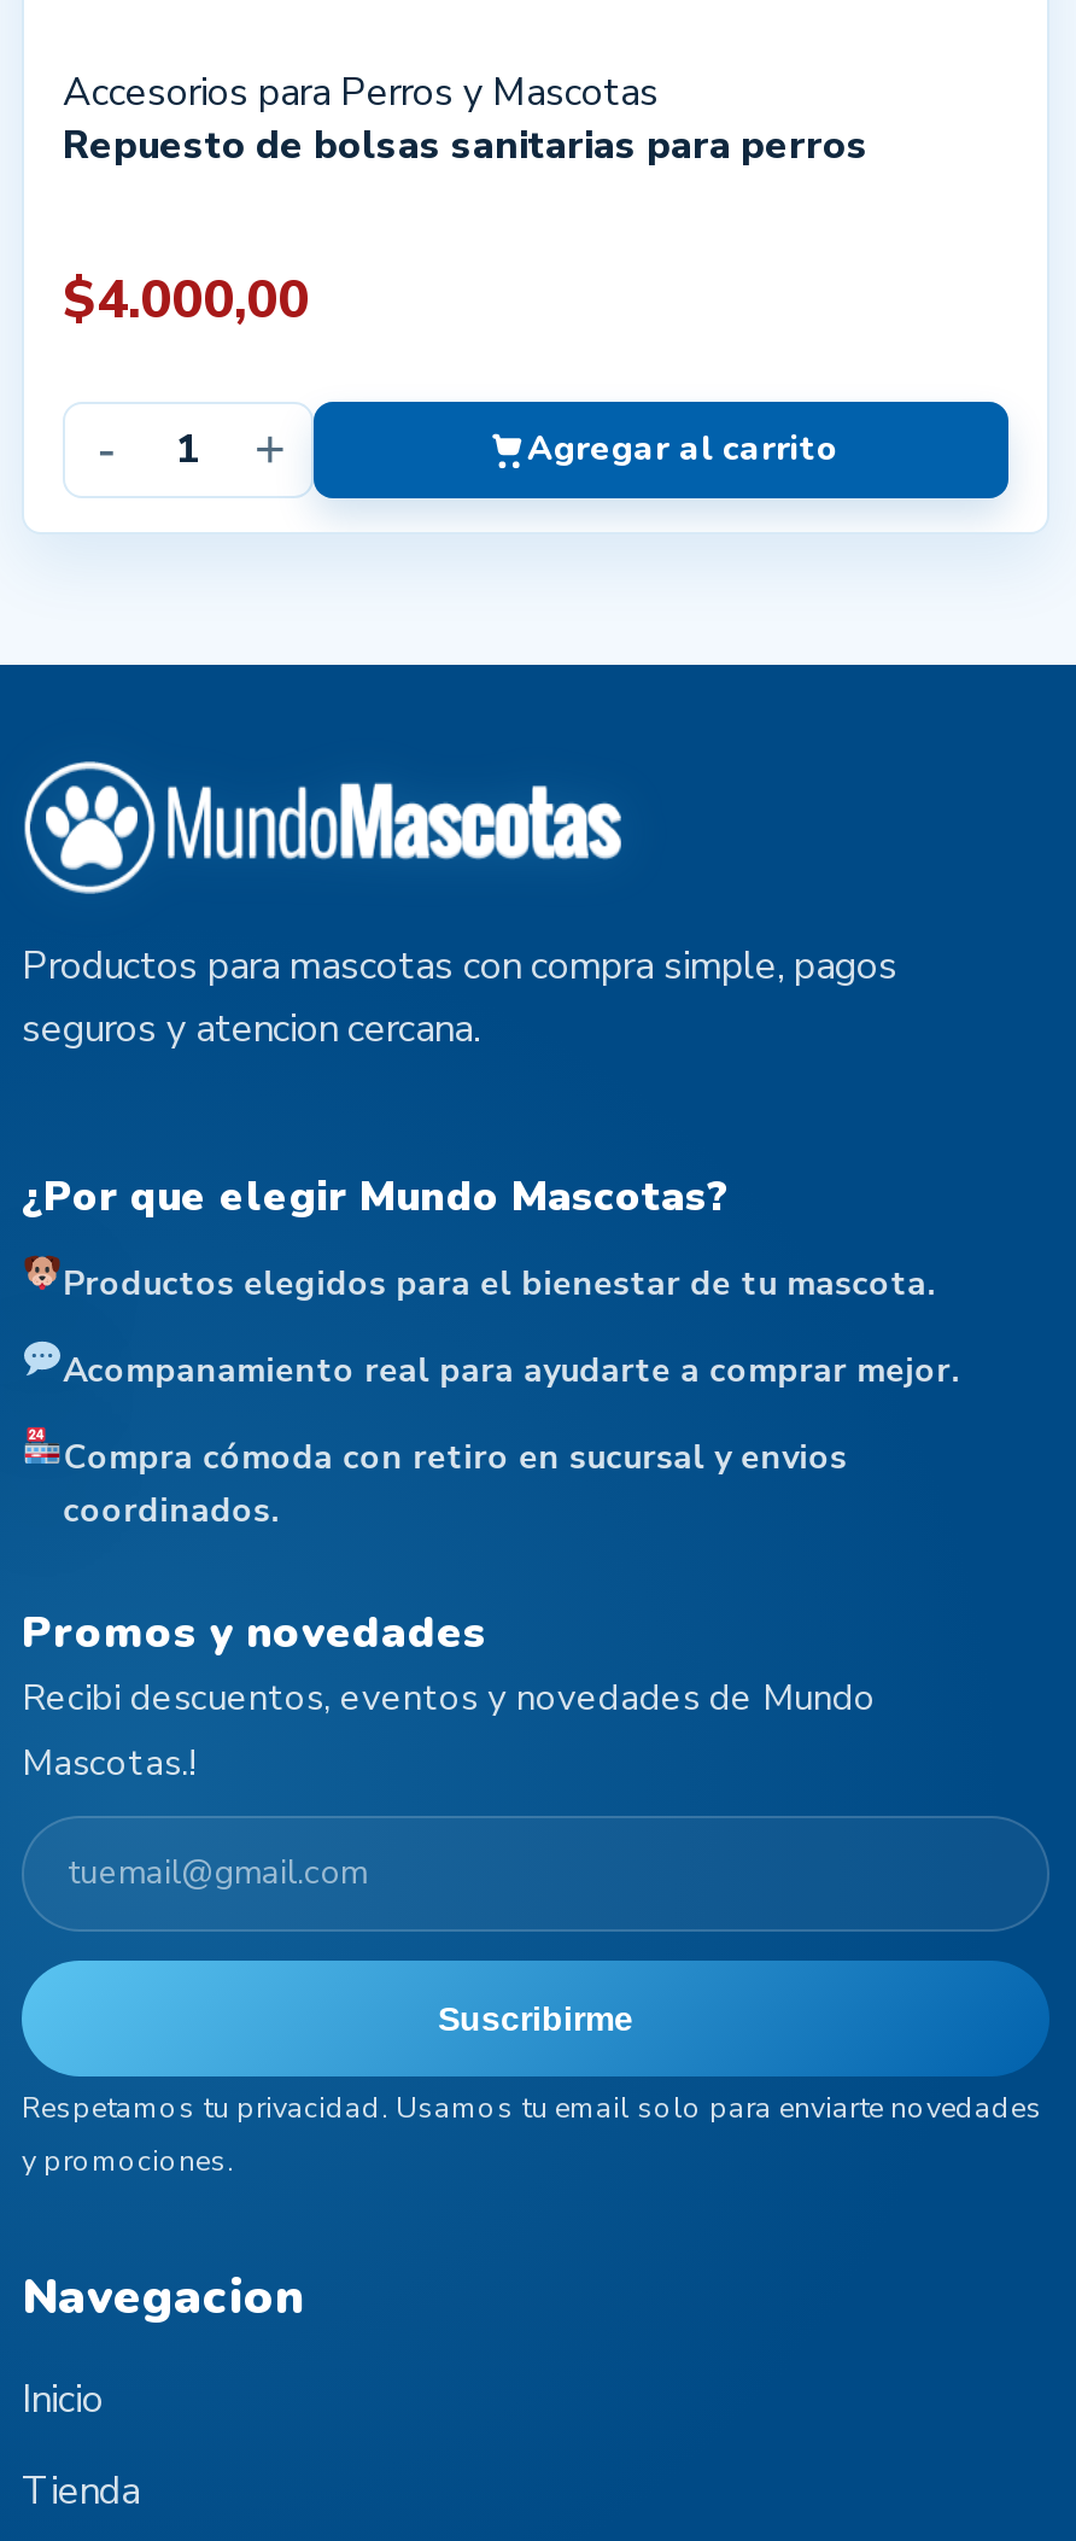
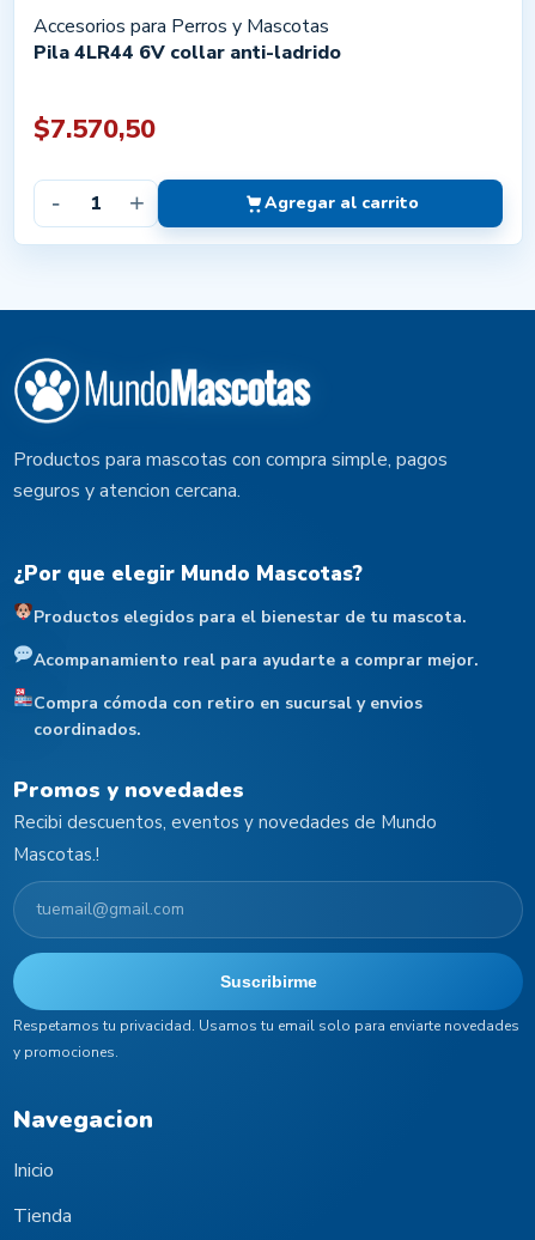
[63,119,869,173] Repuesto de bolsas sanitarias para perros -> [34,39,341,66] Pila 4LR44 6V collar anti-ladrido
[63,264,309,337] $4.000,00 -> [34,111,156,147] $7.570,50

